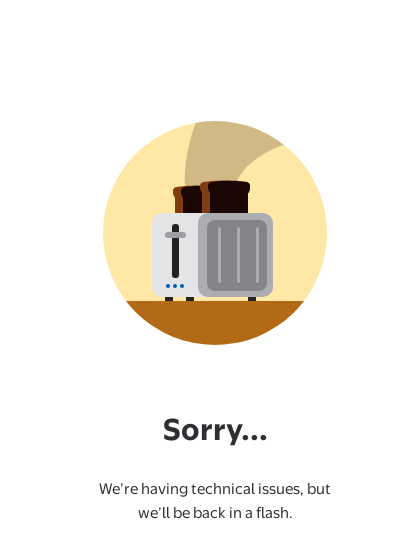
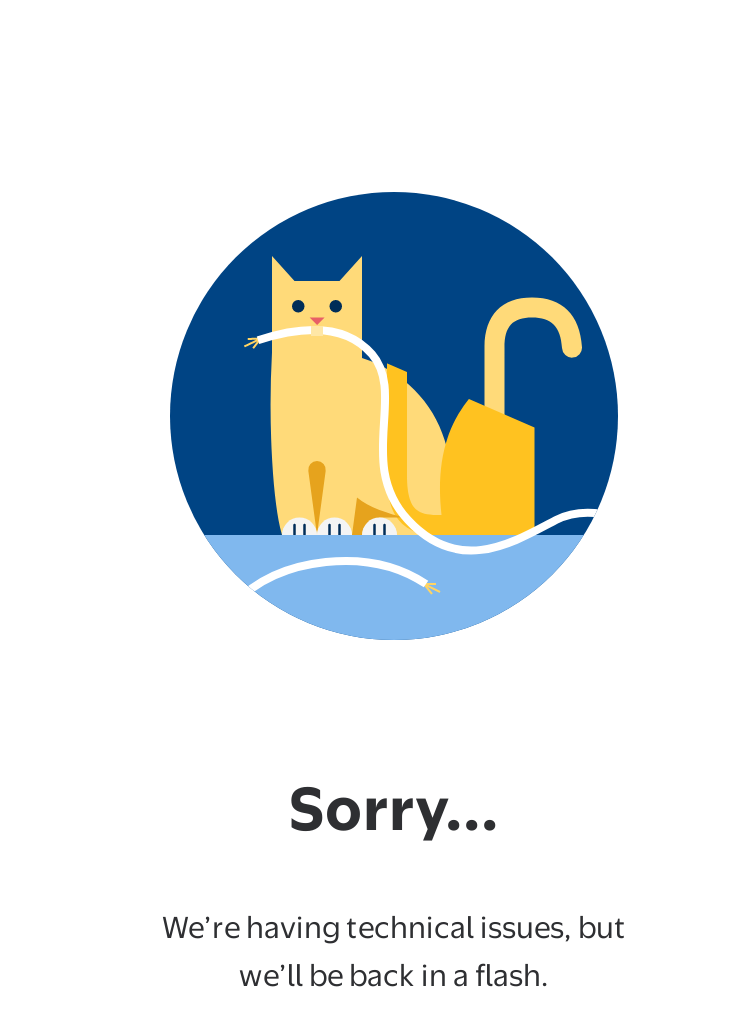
[103,120,327,346] [image] -> [168,190,620,642] [image]

